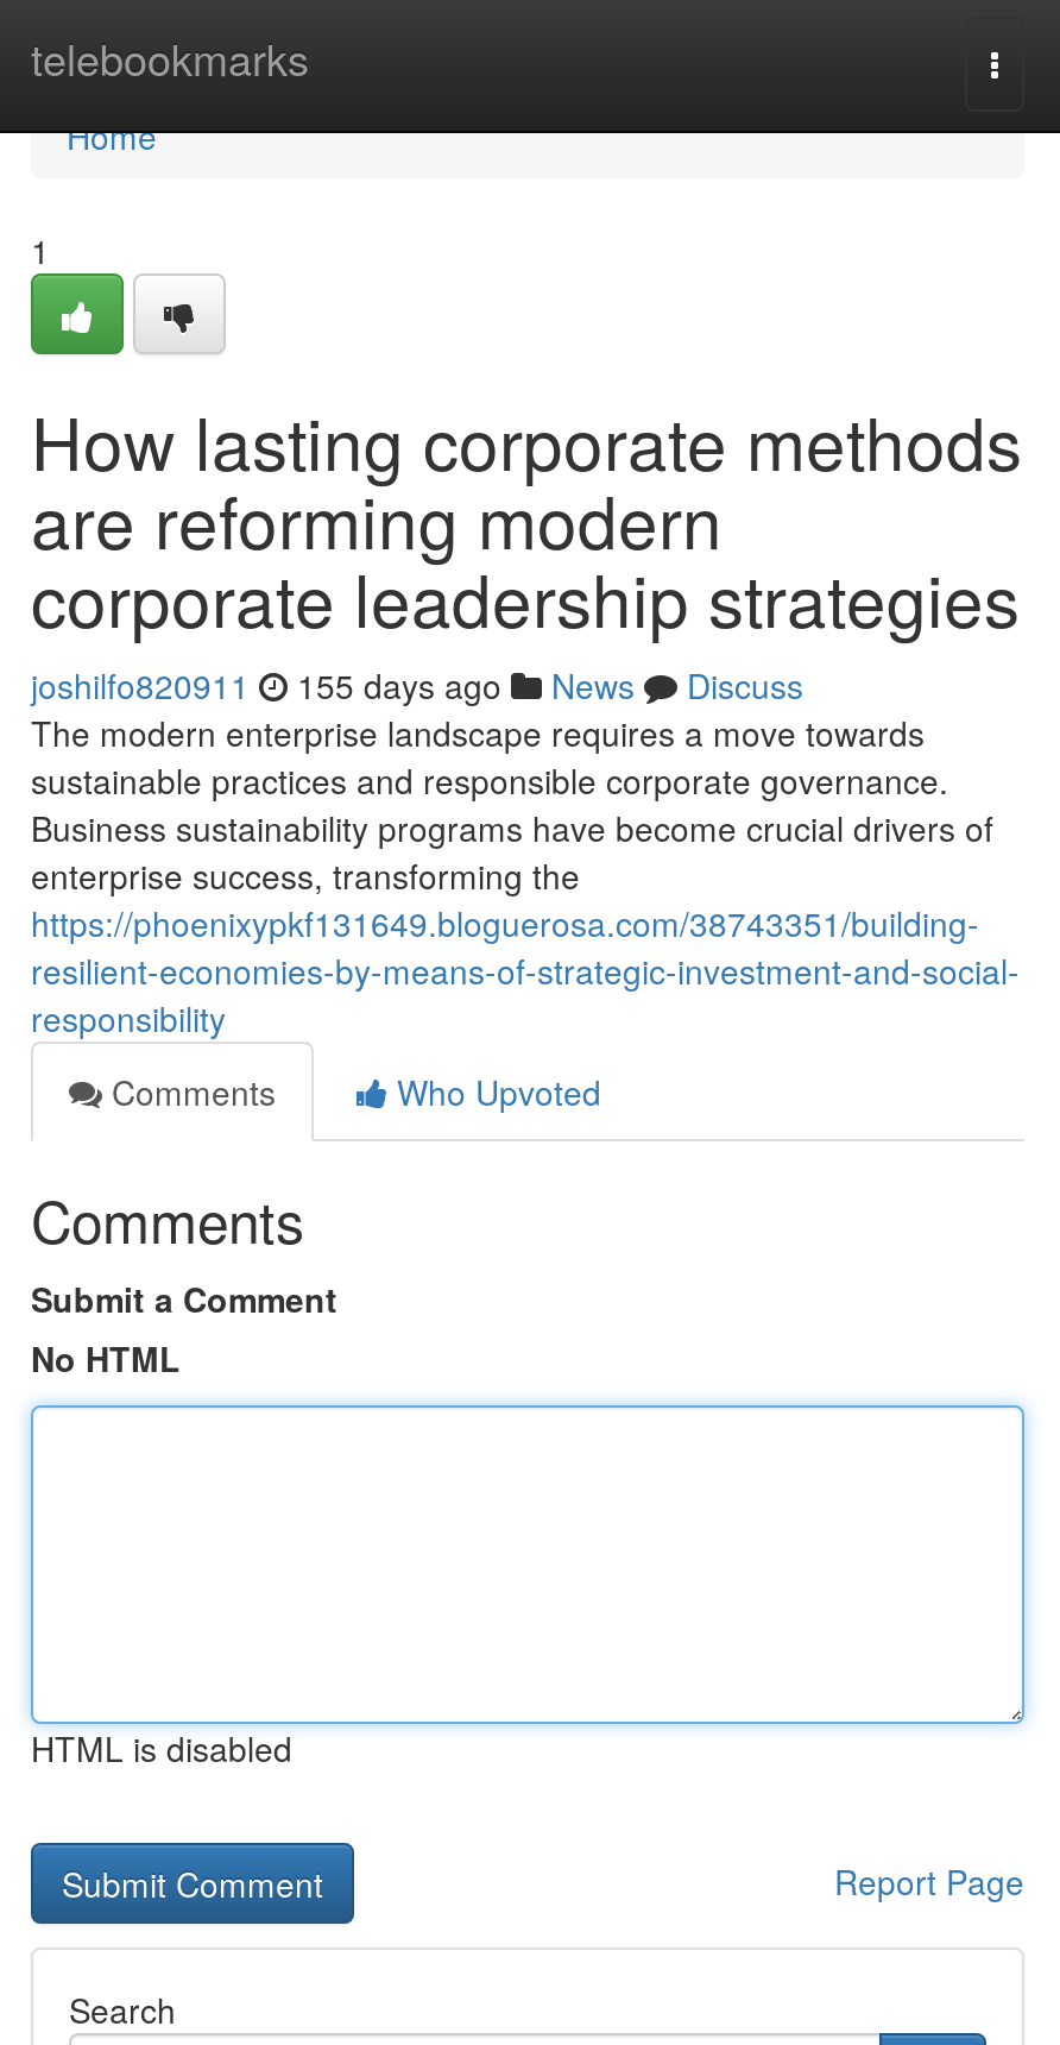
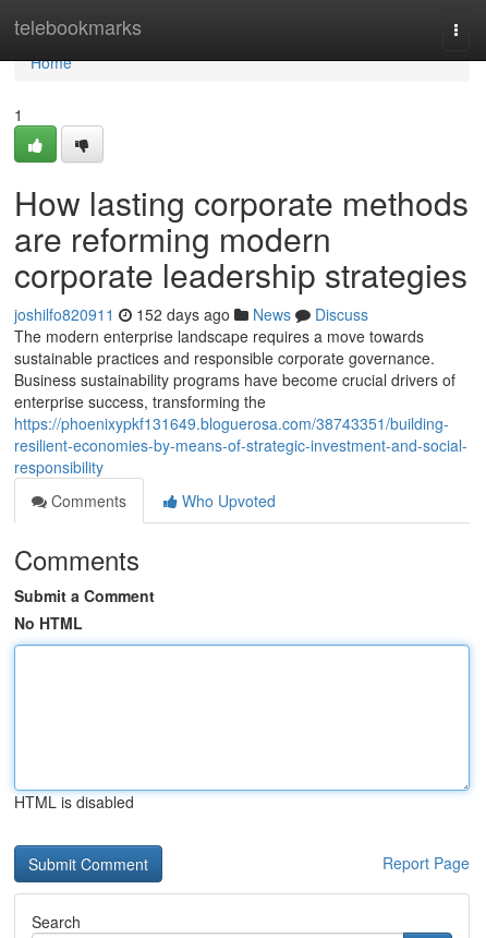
[31,661,803,709] joshilfo820911 155 days ago News Discuss -> [14,303,368,325] joshilfo820911 152 days ago News Discuss

